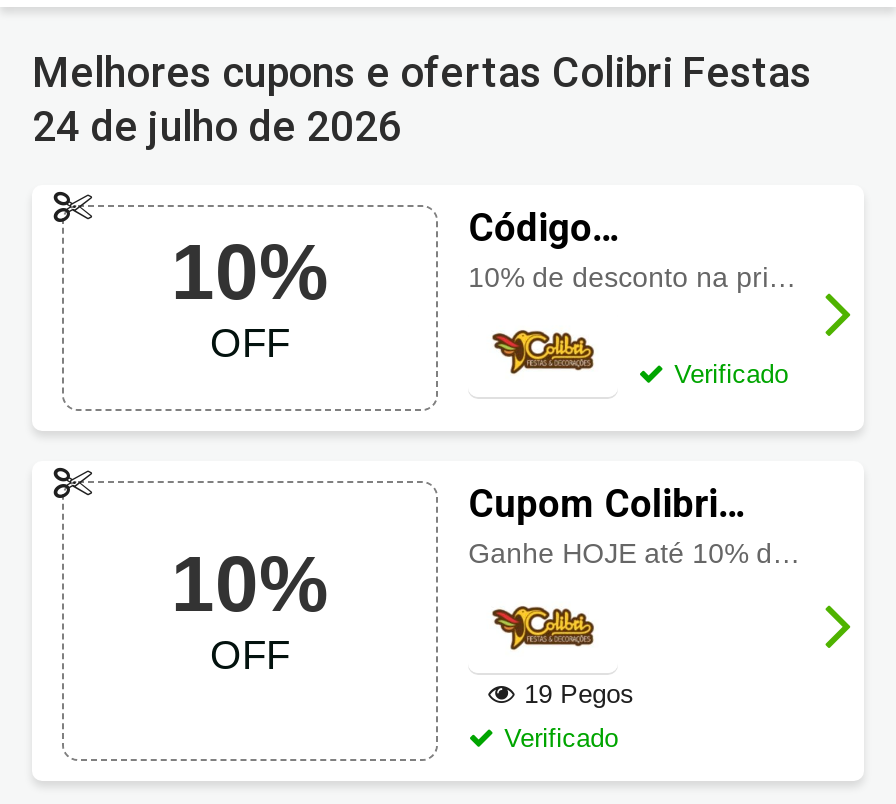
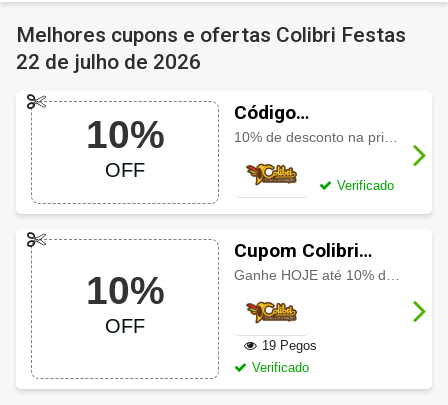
[32,103,402,151] 24 de julho de 2026 -> [16,50,201,74] 22 de julho de 2026

